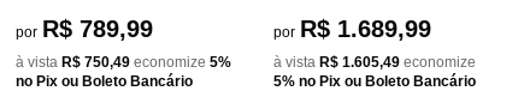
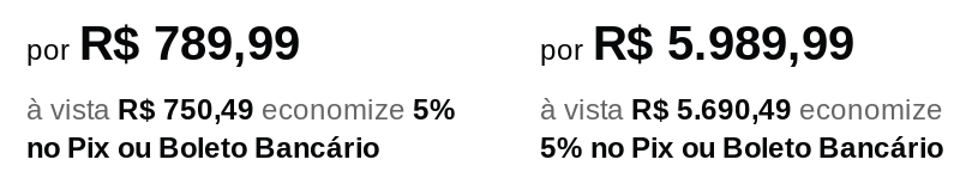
[273,16,431,42] por R$ 1.689,99 -> [540,17,854,70] por R$ 5.989,99
[273,54,476,71] à vista R$ 1.605,49 economize -> [540,94,943,127] à vista R$ 5.690,49 economize

